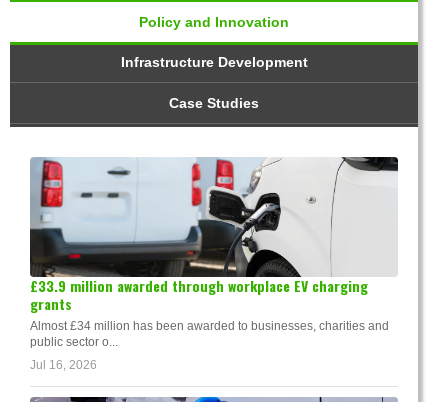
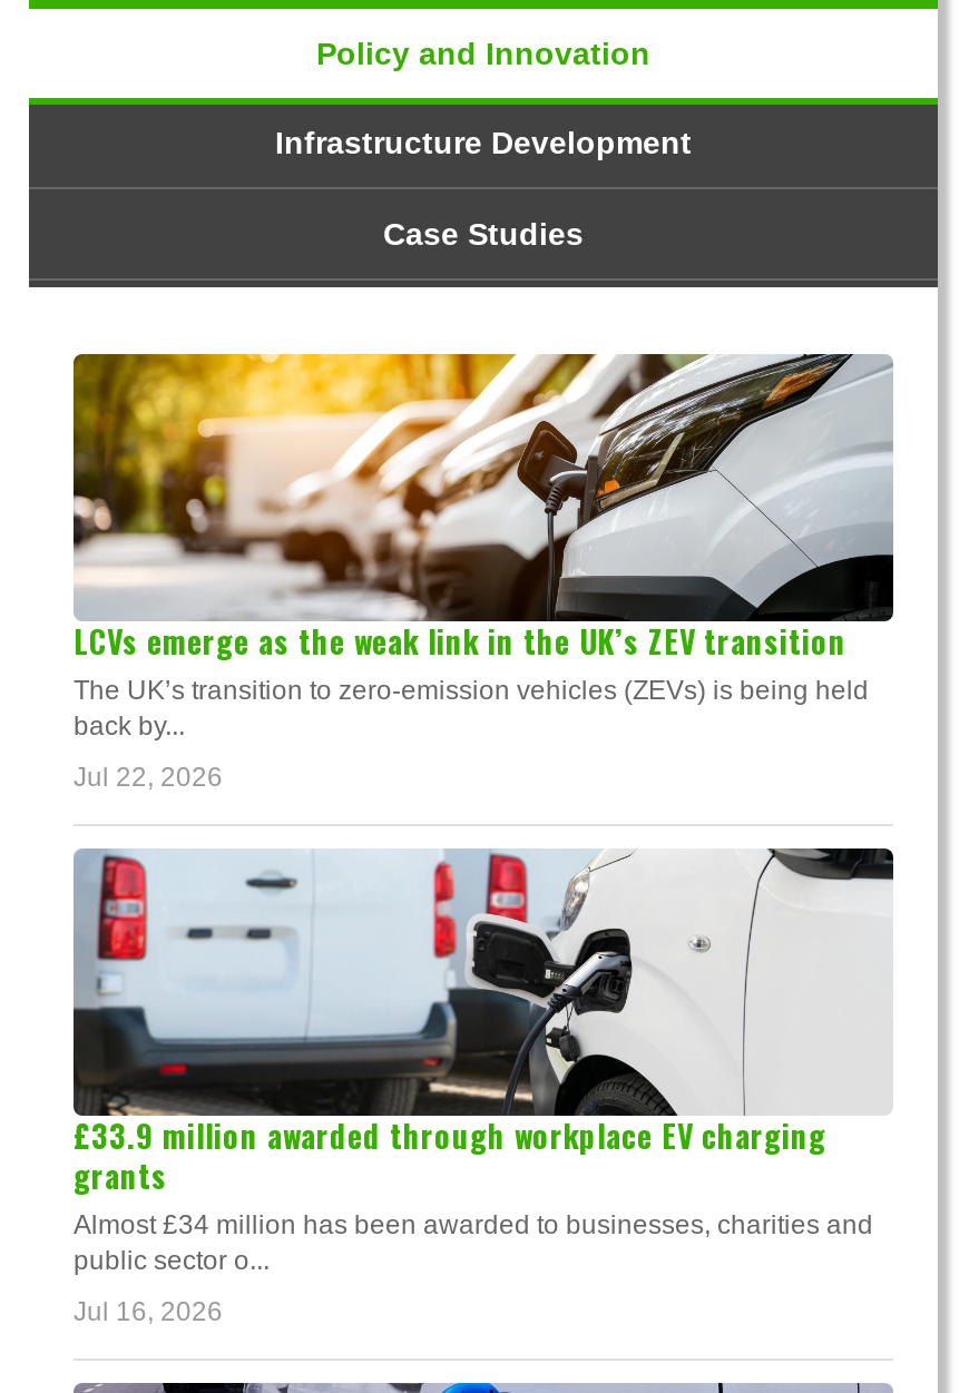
none -> [71,351,895,793] [image] | LCVs emerge as the weak link in the UK’s ZEV transition | The UK’s transition to zero-emission vehicles (ZEVs) is being held | back by... | Jul 22, 2026

